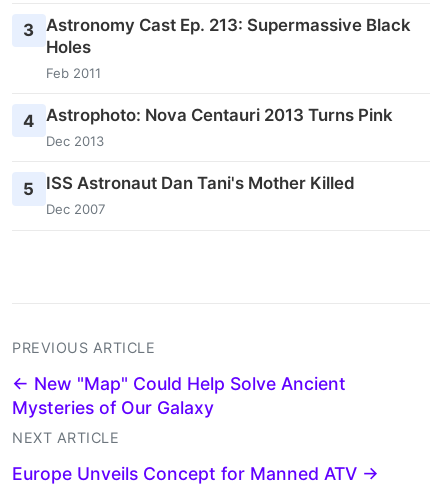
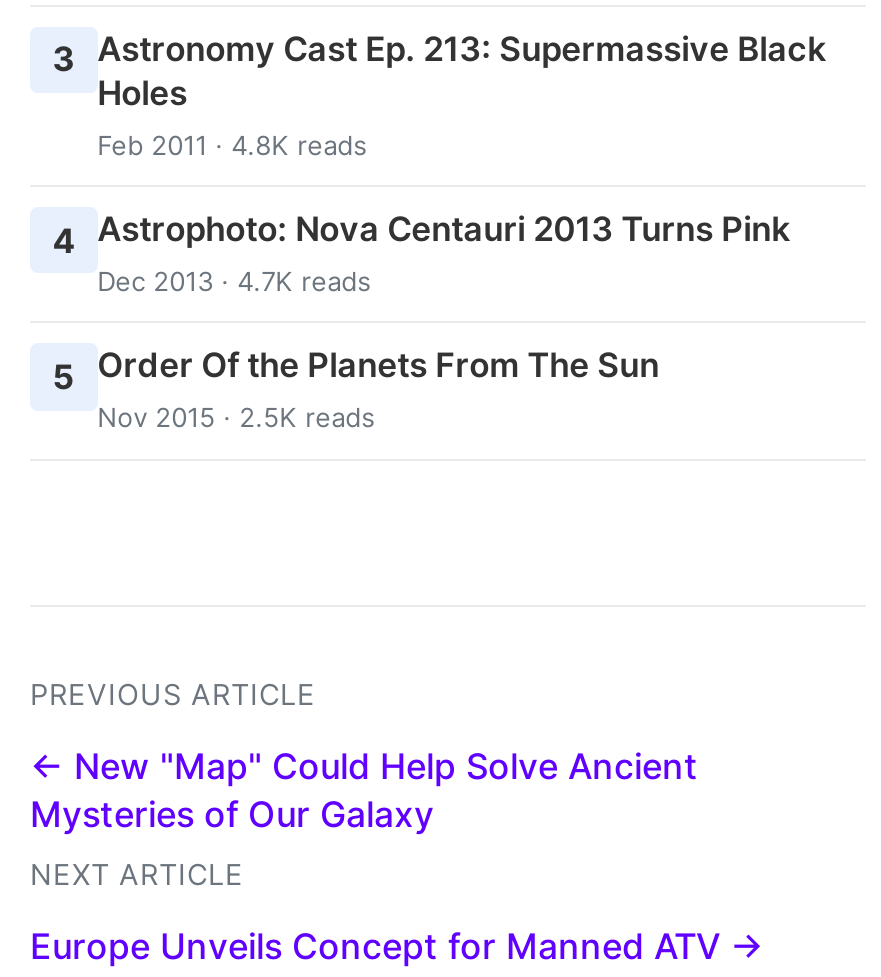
[46,64,101,80] Feb 2011 -> [97,128,367,160] Feb 2011 · 4.8K reads
[46,133,104,149] Dec 2013 -> [97,264,371,296] Dec 2013 · 4.7K reads
[23,173,355,217] 5 ISS Astronaut Dan Tani's Mother Killed | Dec 2007 -> [53,345,659,433] 5 Order Of the Planets From The Sun | Nov 2015 · 2.5K reads

